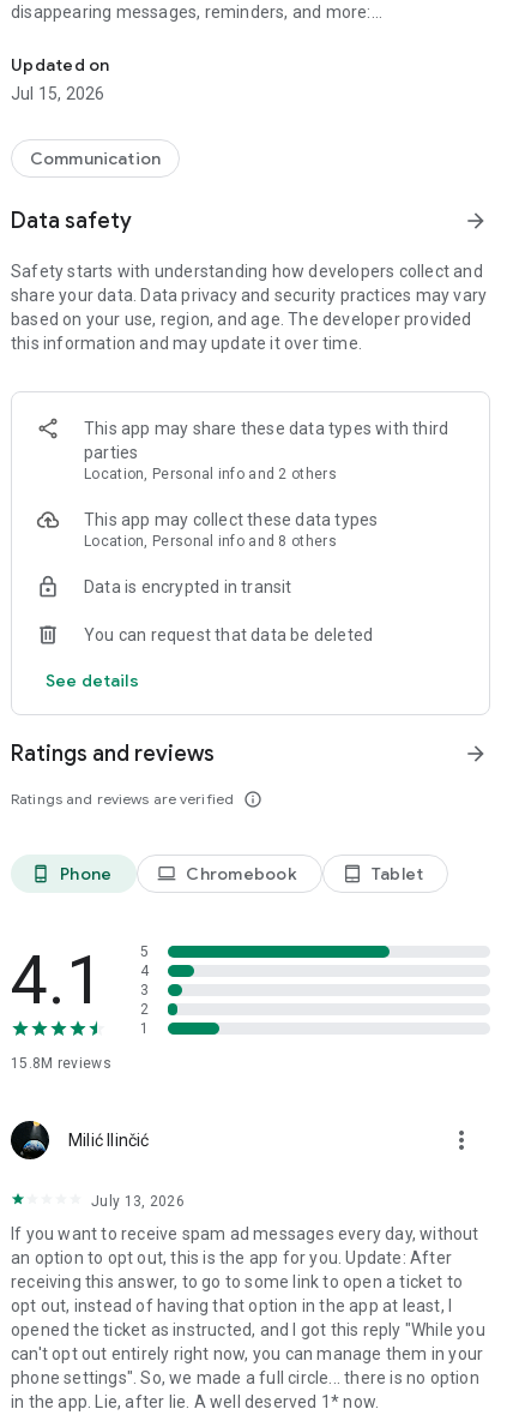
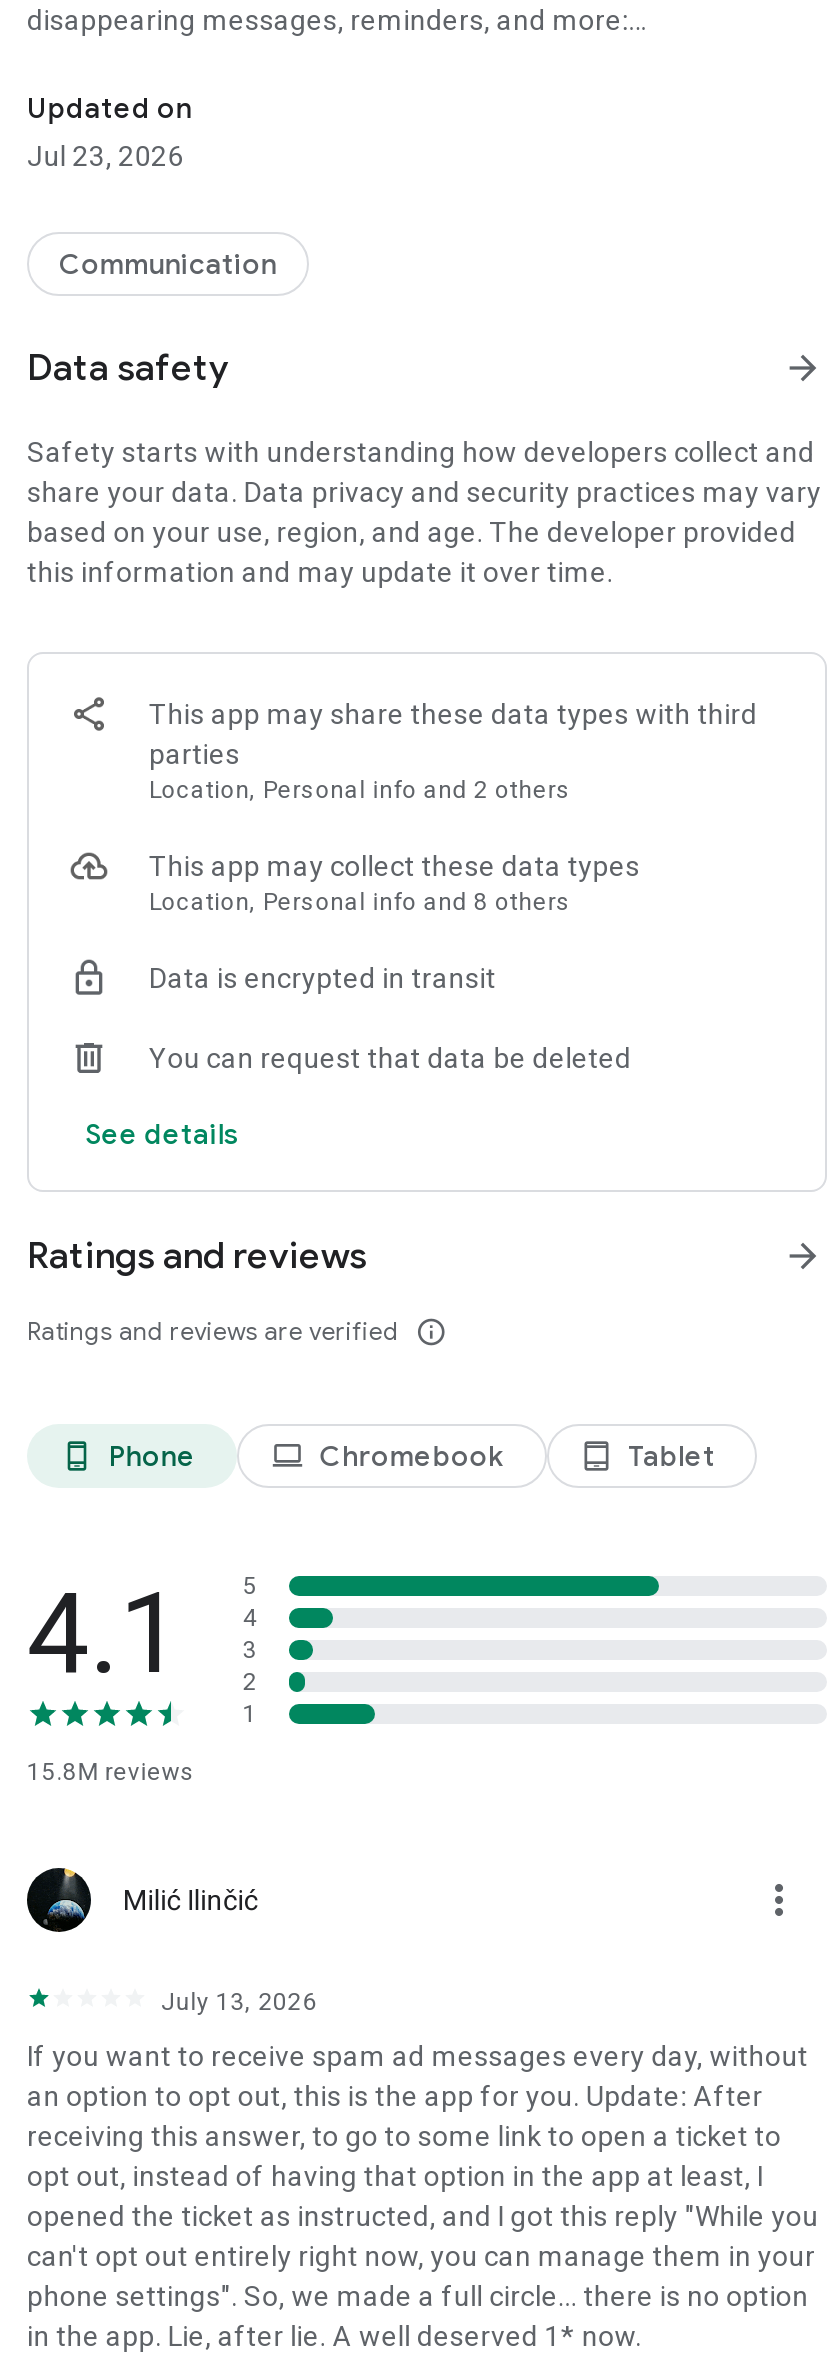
[11,84,105,103] Jul 15, 2026 -> [27,140,184,172] Jul 23, 2026

